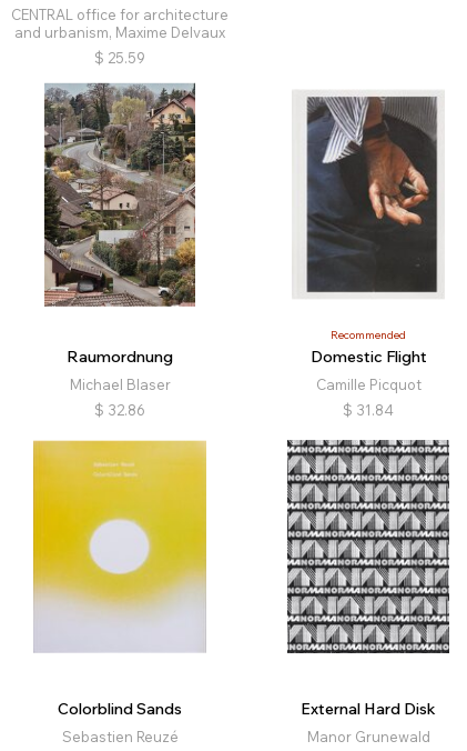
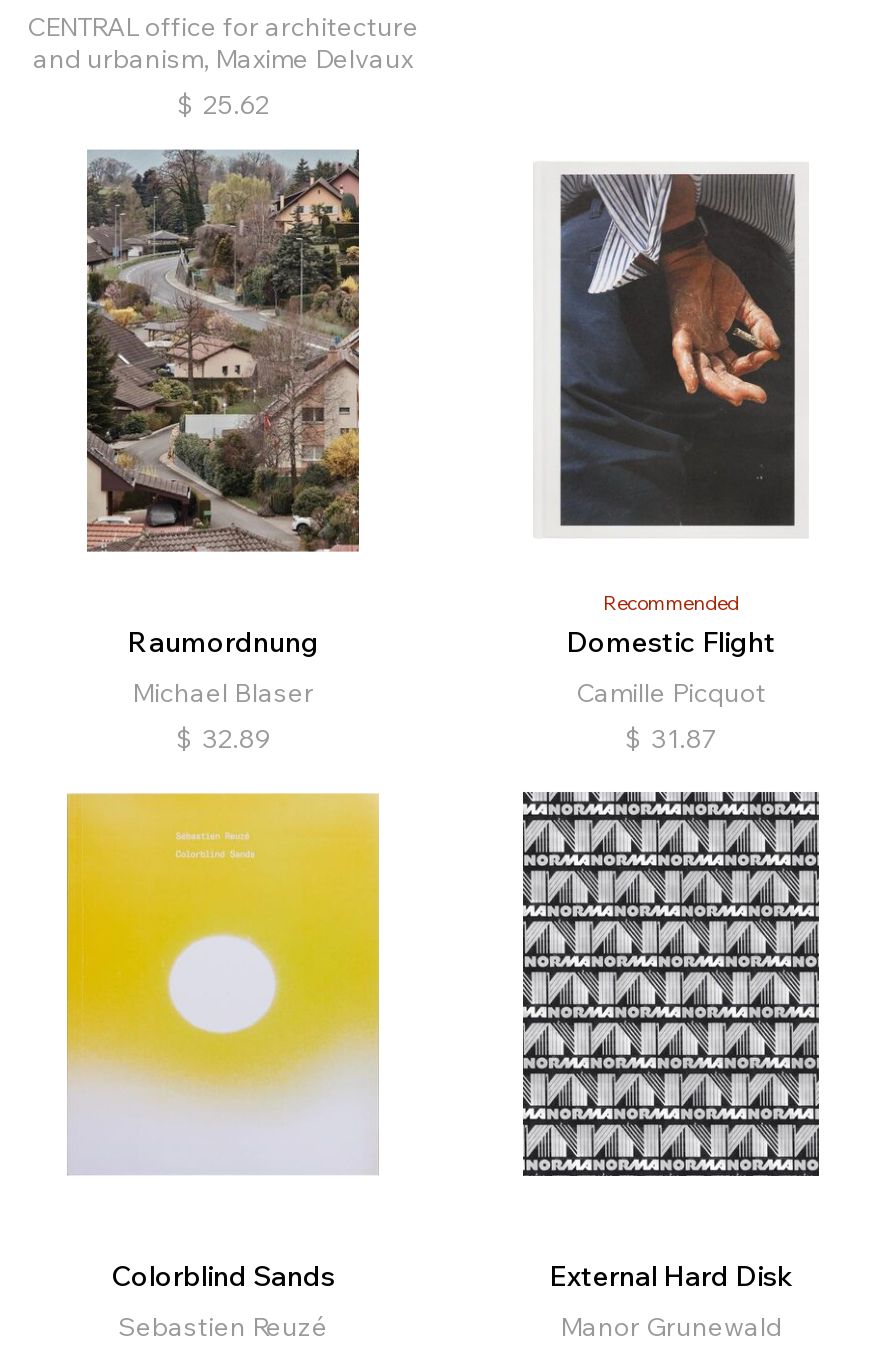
[94,49,146,67] $ 25.59 -> [177,88,269,120] $ 25.62
[94,401,146,419] $ 32.86 -> [176,722,270,754] $ 32.89
[342,401,394,419] $ 31.84 -> [625,722,717,754] $ 31.87

